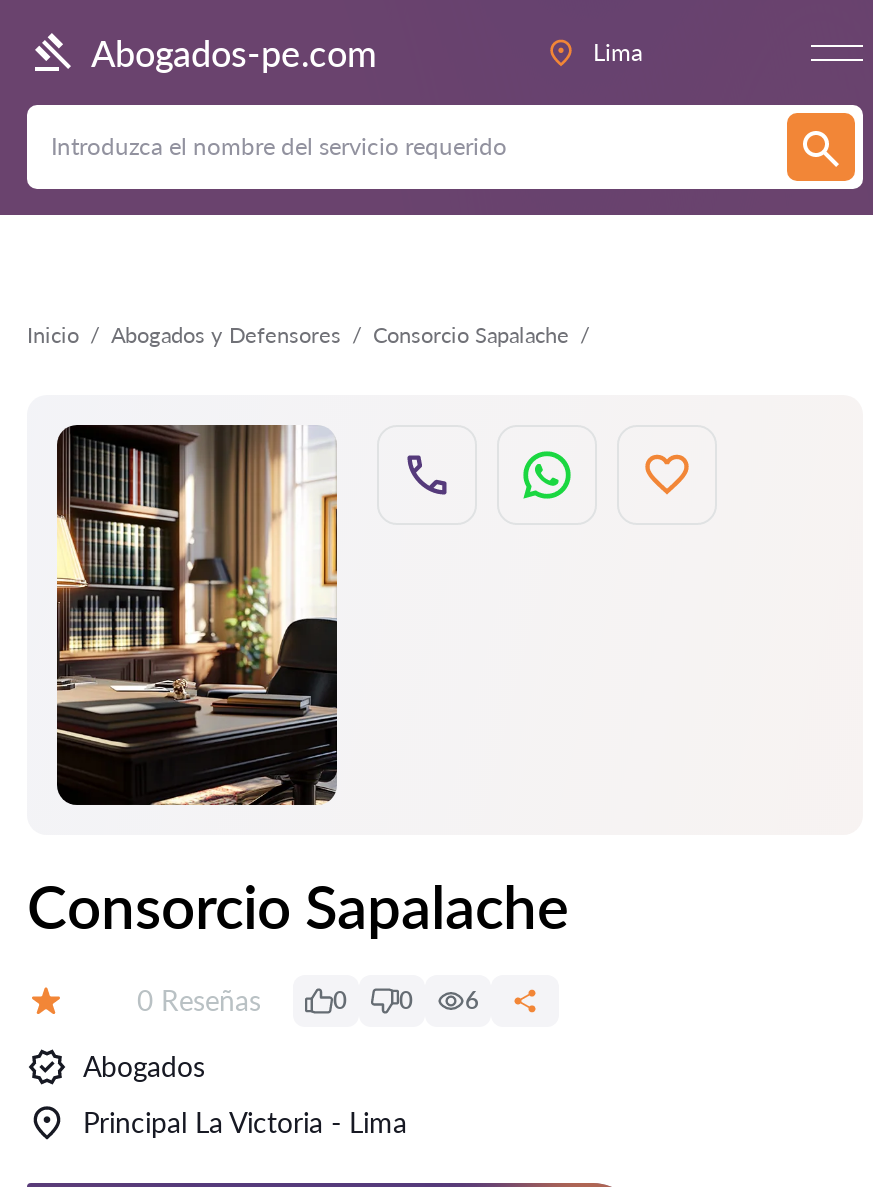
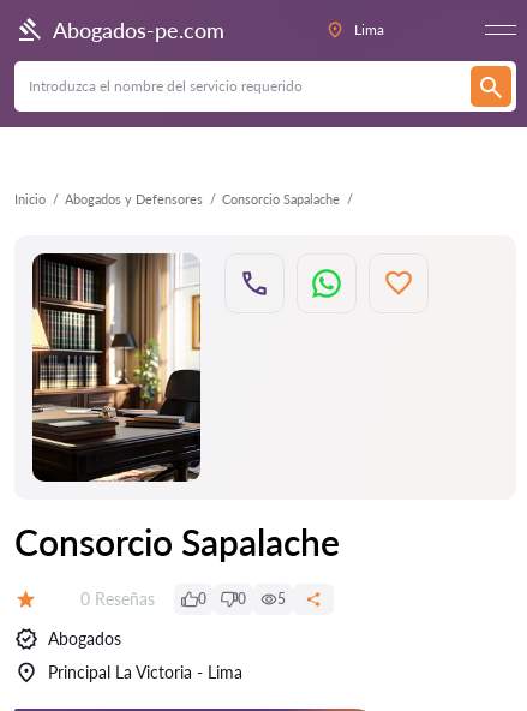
[465,985,479,1015] 6 -> [277,590,286,608] 5

